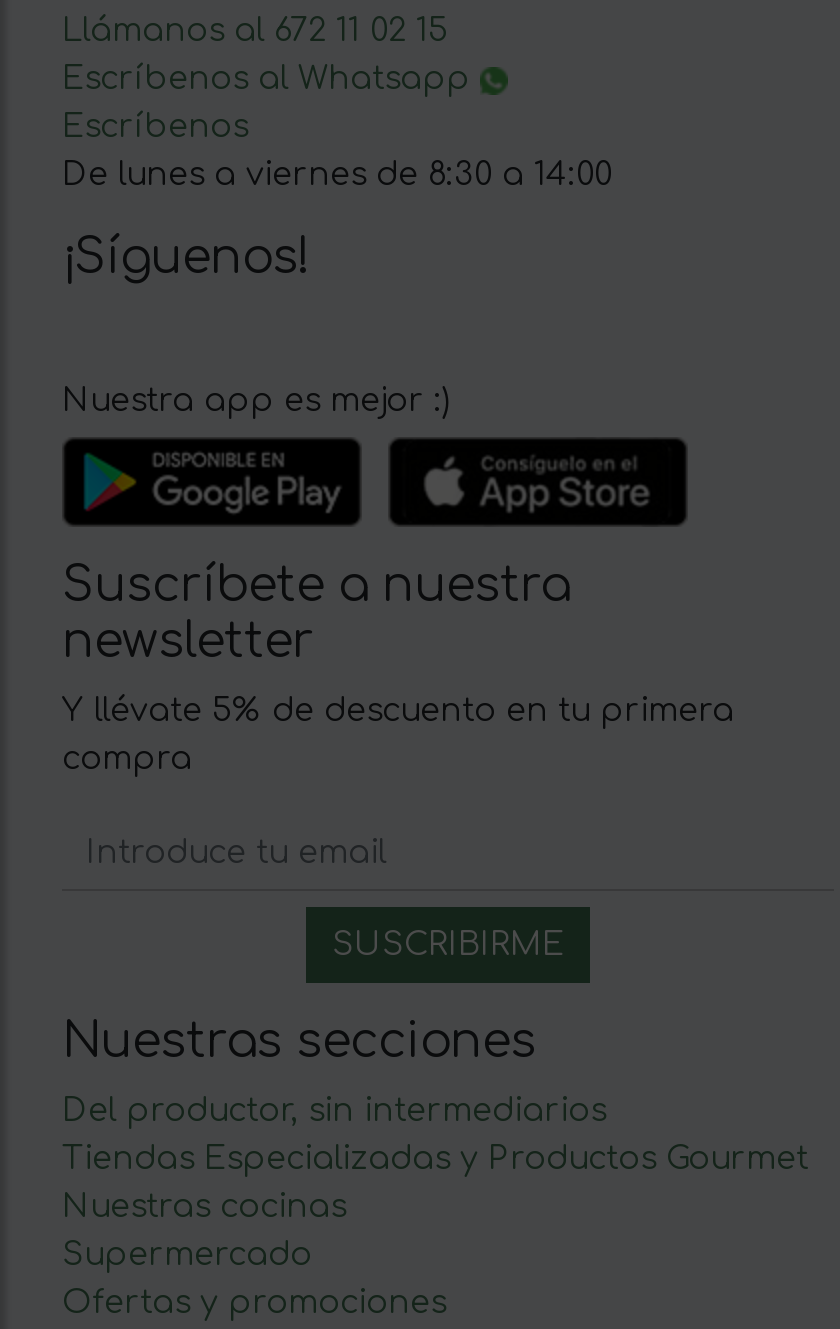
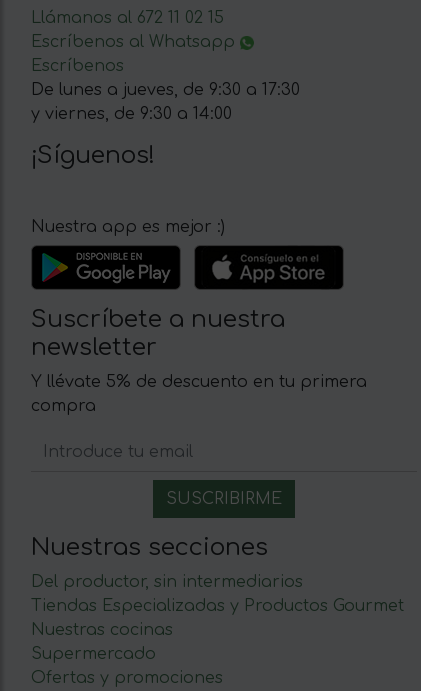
[62,157,612,193] De lunes a viernes de 8:30 a 14:00 -> [31,81,300,123] De lunes a jueves, de 9:30 a 17:30 | y viernes, de 9:30 a 14:00

